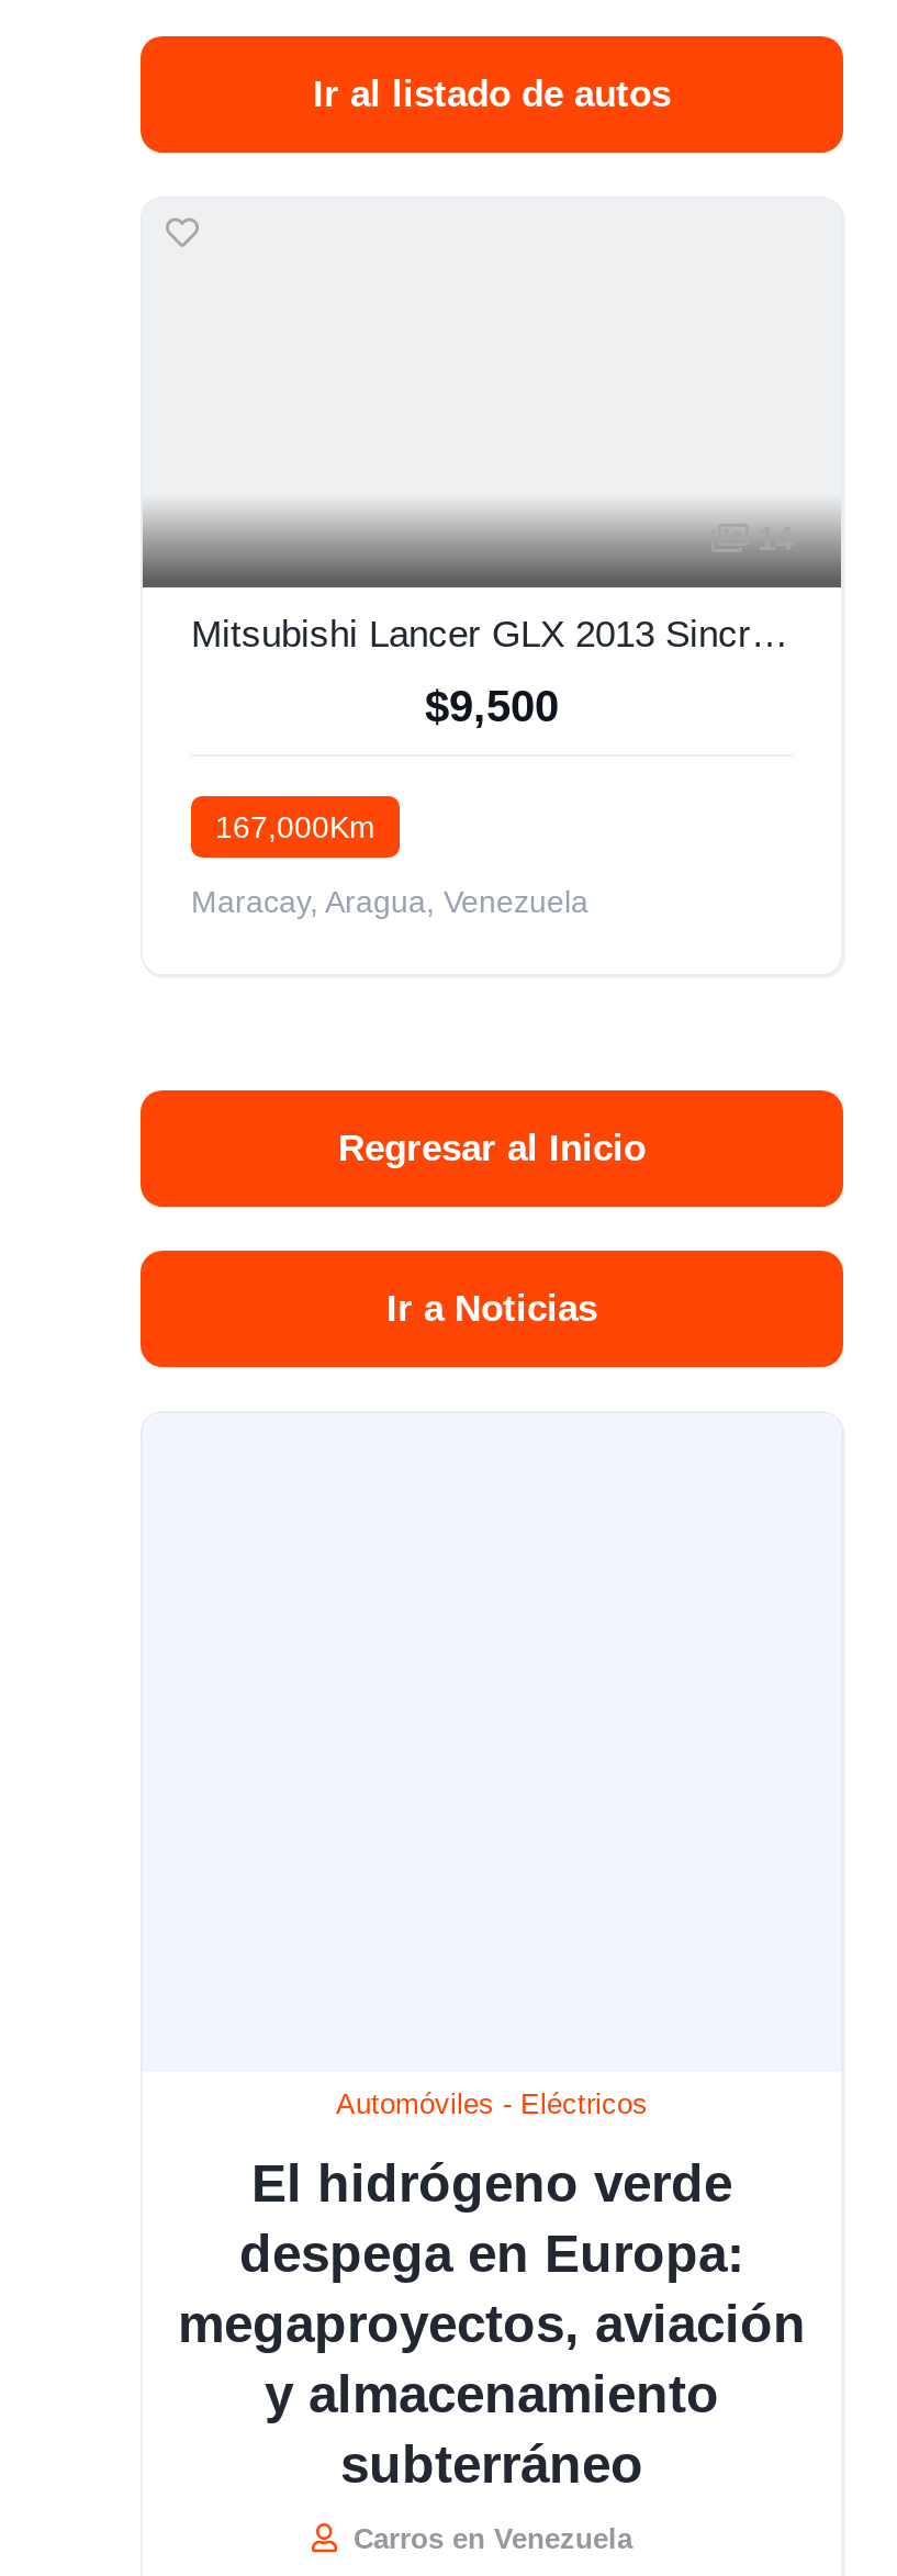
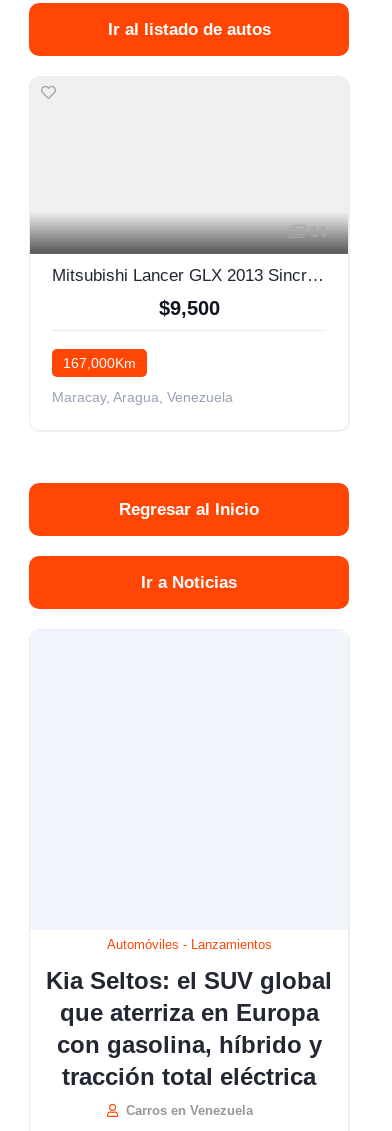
[336,2086,648,2119] Automóviles - Eléctricos -> [106,936,271,951] Automóviles - Lanzamientos
[178,2152,806,2493] El hidrógeno verde | despega en Europa: | megaproyectos, aviación | y almacenamiento | subterráneo -> [46,966,332,1089] Kia Seltos: el SUV global | que aterriza en Europa | con gasolina, híbrido y | tracción total eléctrica

